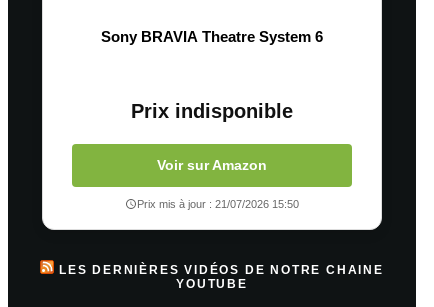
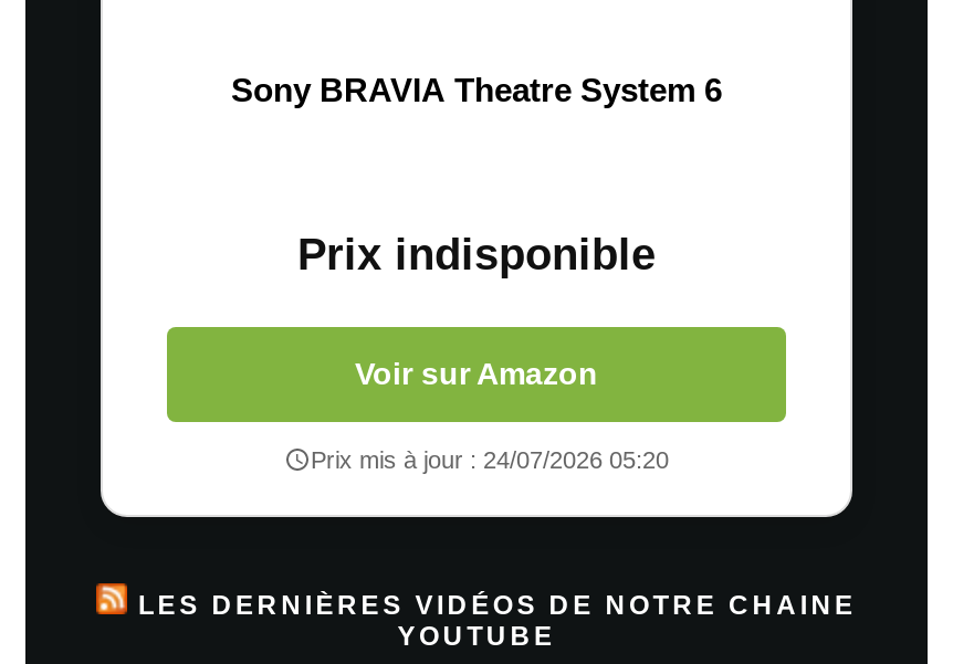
[137,197,299,209] Prix mis à jour : 21/07/2026 15:50 -> [311,446,669,473] Prix mis à jour : 24/07/2026 05:20

